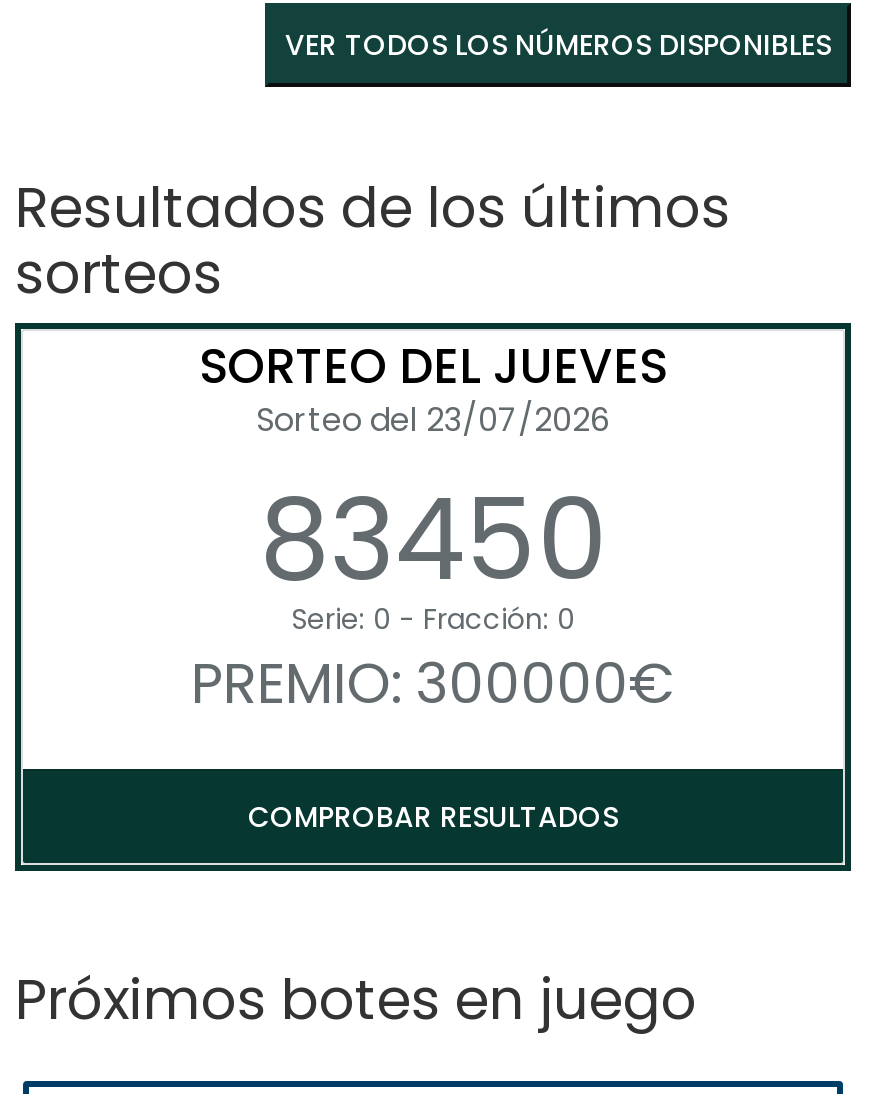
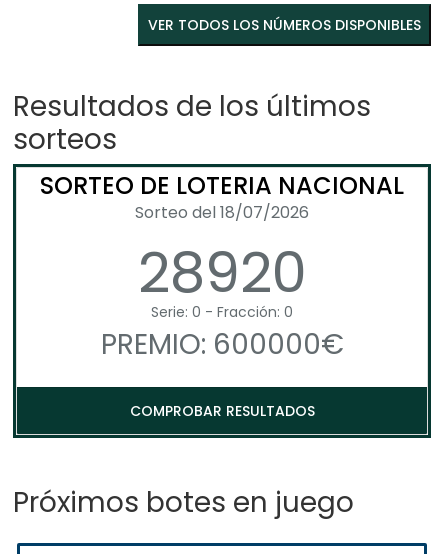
[199,334,667,620] SORTEO DEL JUEVES | Sorteo del 23/07/2026 | 83450 -> [40,169,404,312] SORTEO DE LOTERIA NACIONAL | Sorteo del 18/07/2026 | 28920
[191,646,675,724] PREMIO: 300000€ -> [100,325,343,364] PREMIO: 600000€

